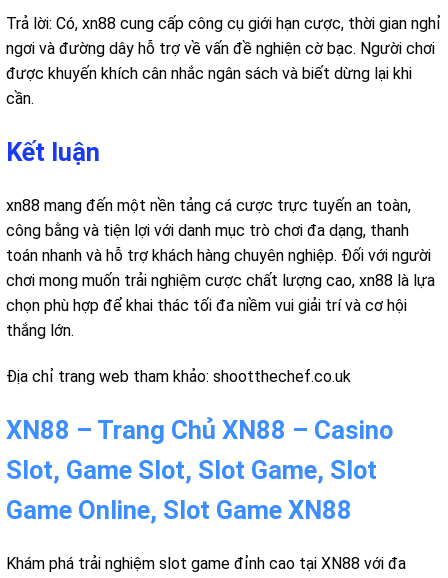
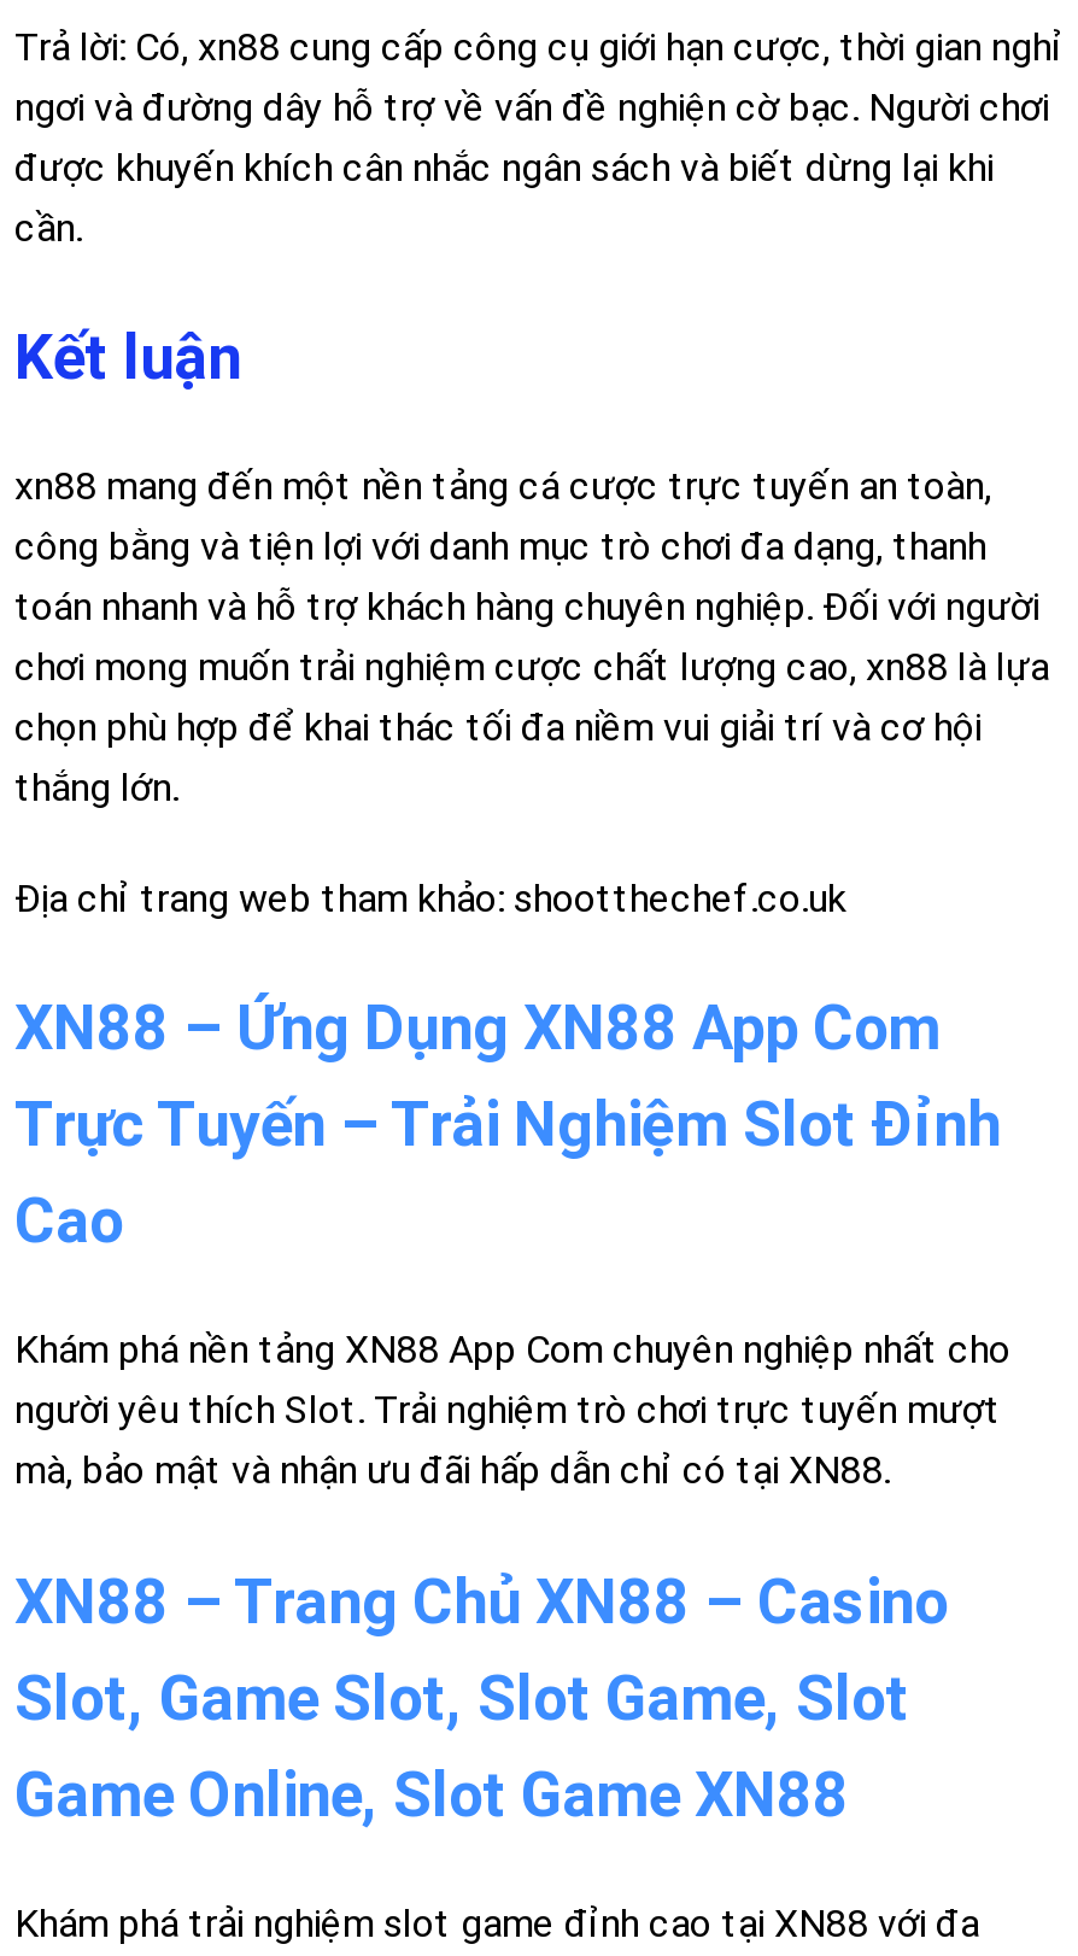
none -> [14,992,1010,1494] XN88 – Ứng Dụng XN88 App Com | Trực Tuyến – Trải Nghiệm Slot Đỉnh | Cao | Khám phá nền tảng XN88 App Com chuyên nghiệp nhất cho | người yêu thích Slot. Trải nghiệm trò chơi trực tuyến mượt | mà, bảo mật và nhận ưu đãi hấp dẫn chỉ có tại XN88.

